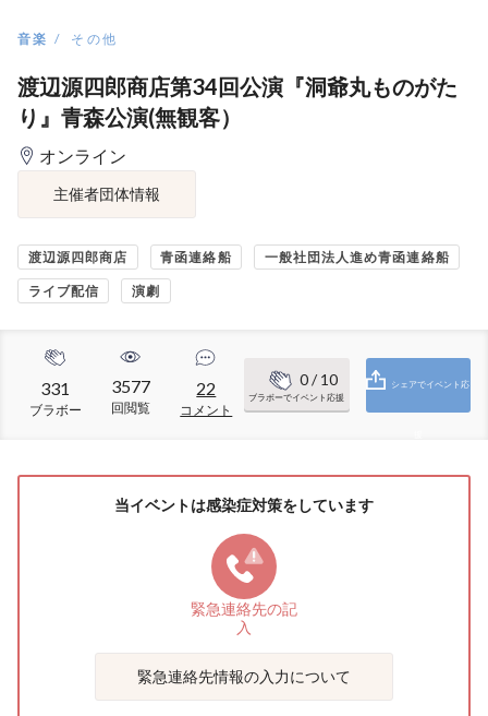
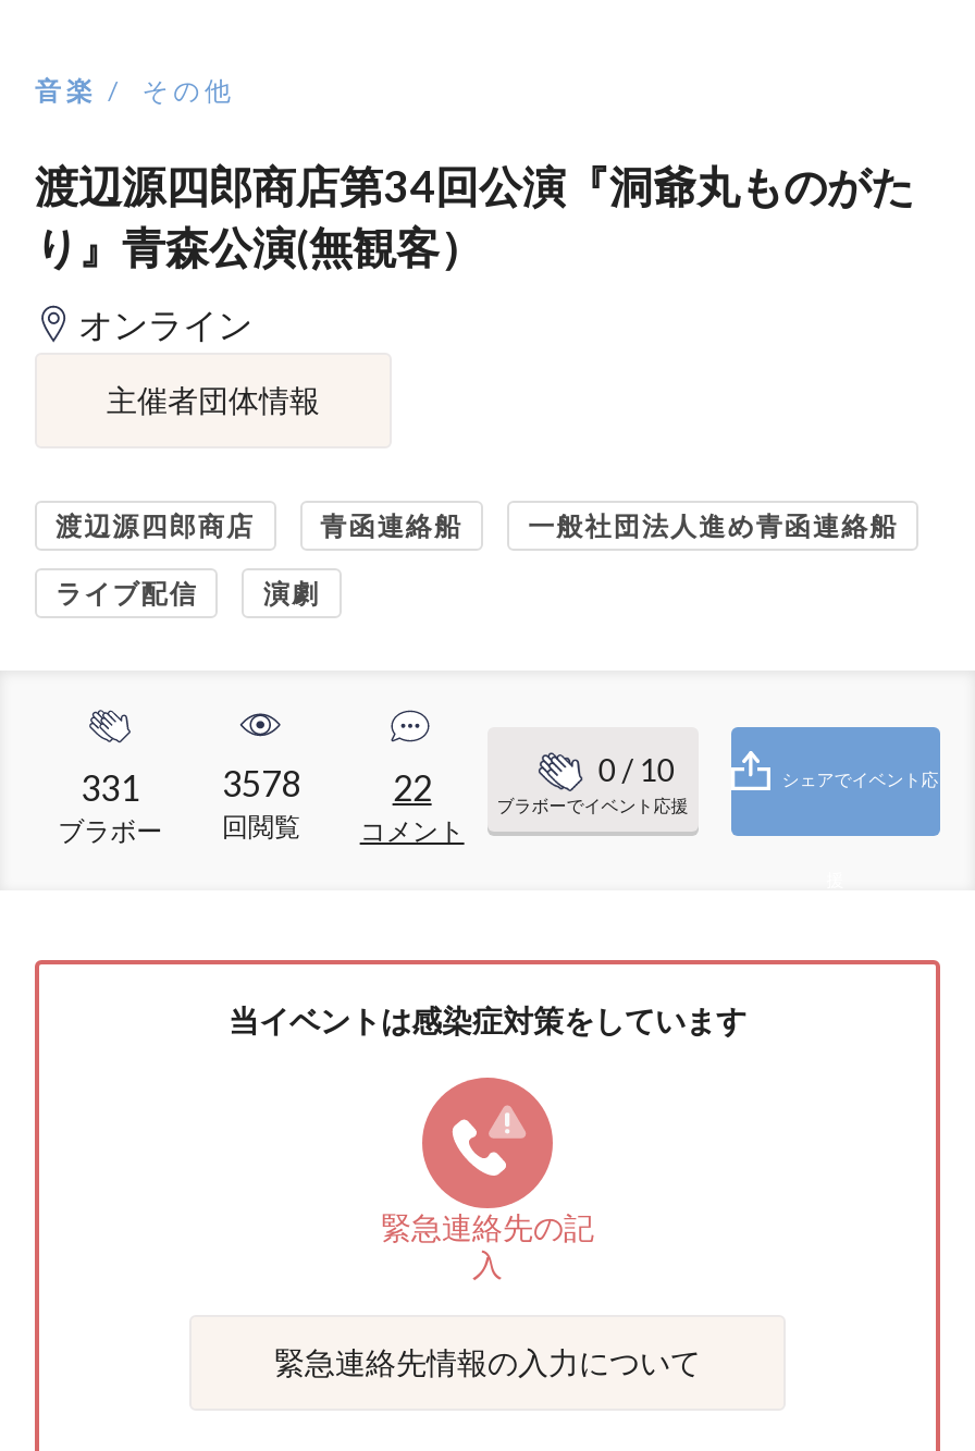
[41,375,150,398] 331 3577 -> [81,762,300,807] 331 3578

